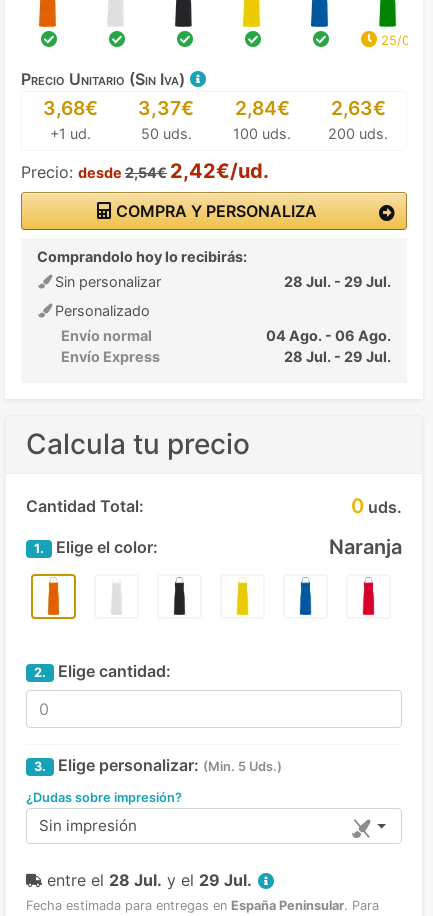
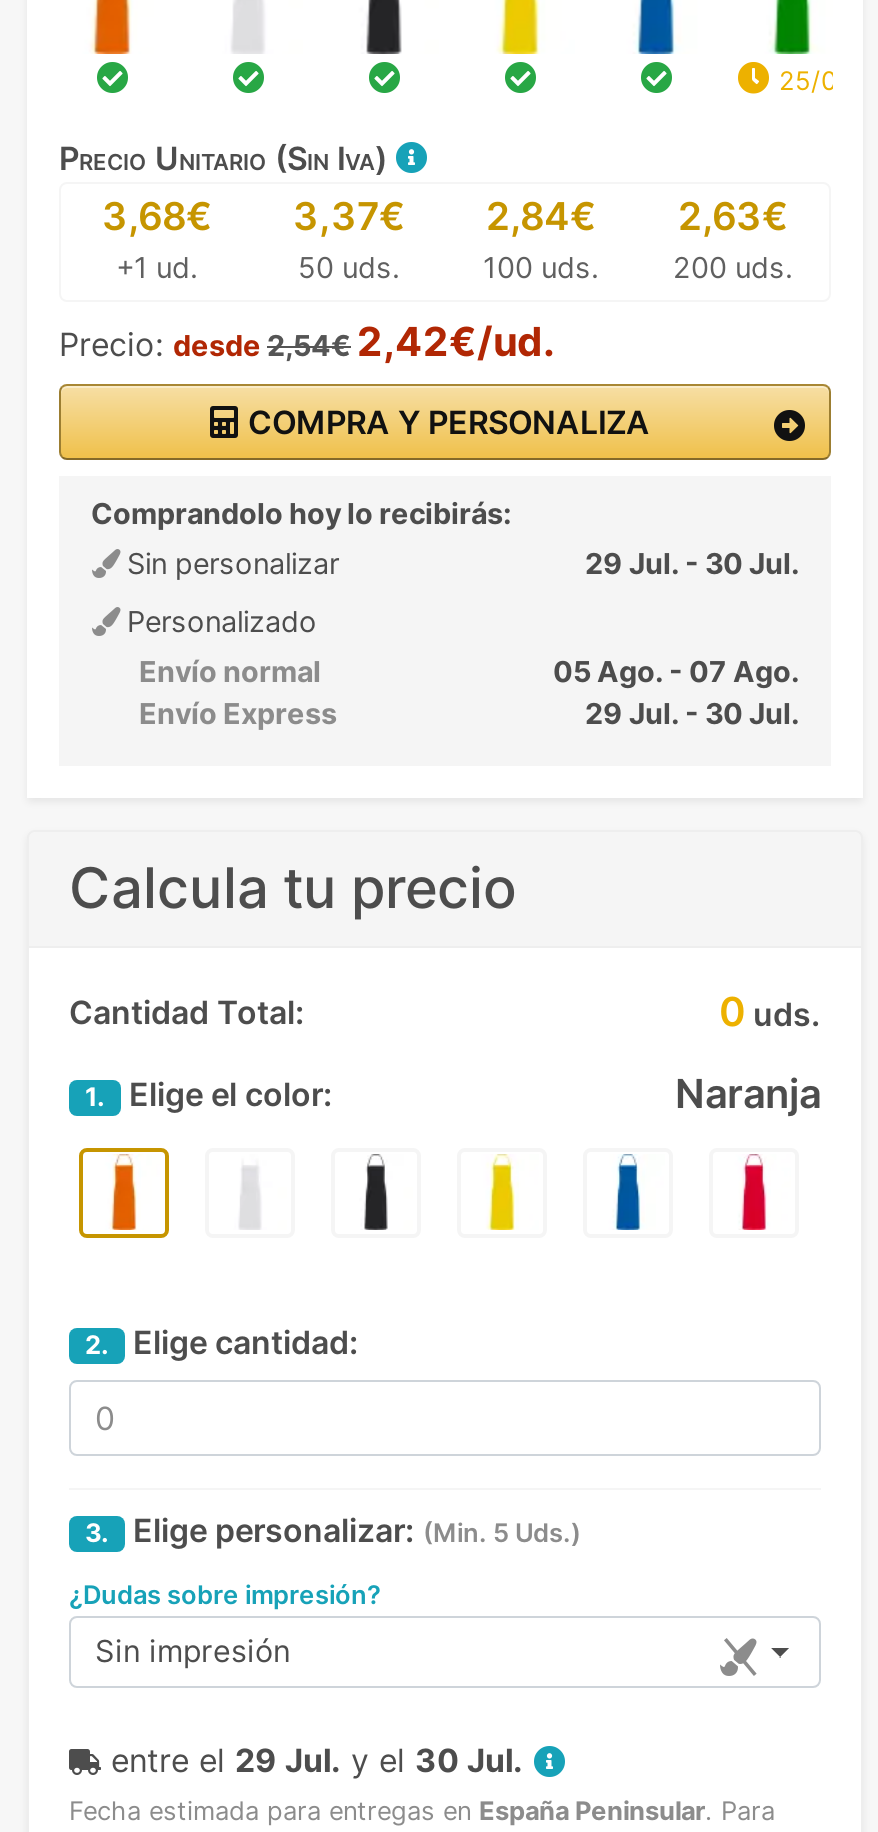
[284,273,391,290] 28 Jul. - 29 Jul. -> [585,545,799,579] 29 Jul. - 30 Jul.
[266,327,391,344] 04 Ago. - 06 Ago. -> [553,653,799,687] 05 Ago. - 07 Ago.
[284,348,391,365] 28 Jul. - 29 Jul. -> [585,695,799,729] 29 Jul. - 30 Jul.
[47,870,252,890] entre el 28 Jul. y el 29 Jul. -> [111,1741,523,1781] entre el 29 Jul. y el 30 Jul.

